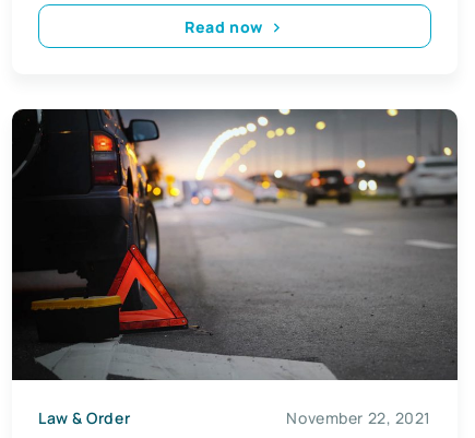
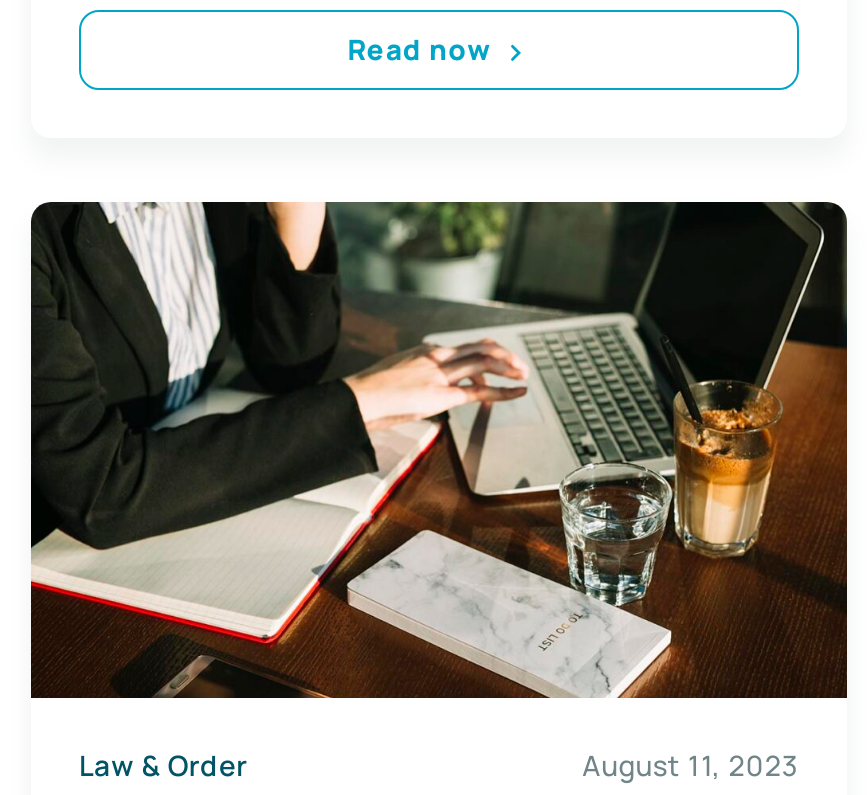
[11,108,458,428] [image] | November 22, 2021 -> [29,199,847,784] [image] | August 11, 2023

